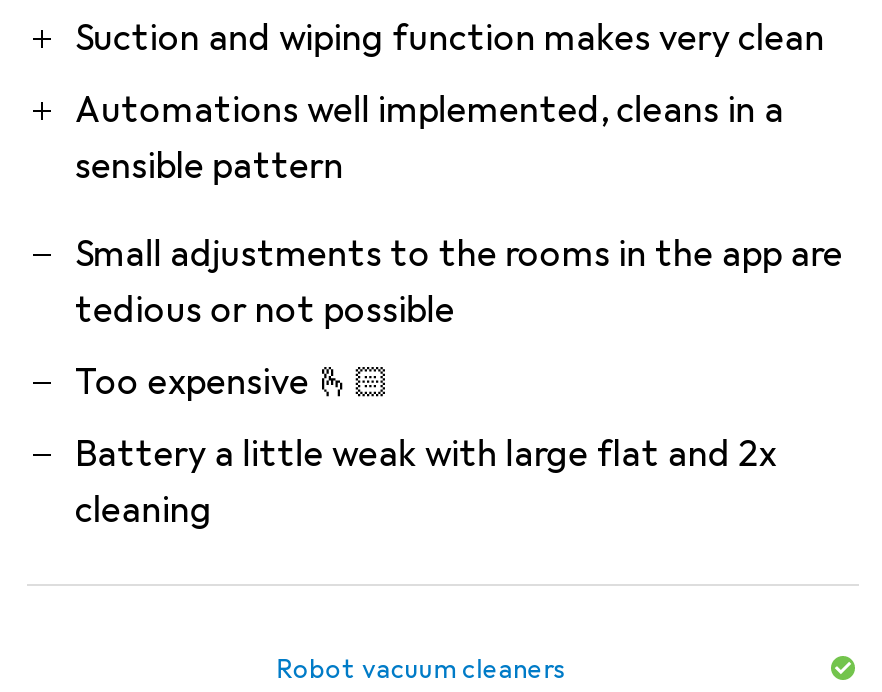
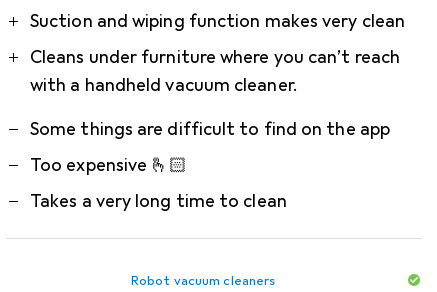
[75,88,784,188] Automations well implemented, cleans in a | sensible pattern -> [30,46,400,96] Cleans under furniture where you can’t reach | with a handheld vacuum cleaner.
[75,232,843,332] Small adjustments to the rooms in the app are | tedious or not possible -> [30,118,390,140] Some things are difficult to find on the app
[75,432,777,532] Battery a little weak with large flat and 2x | cleaning -> [30,190,287,212] Takes a very long time to clean

